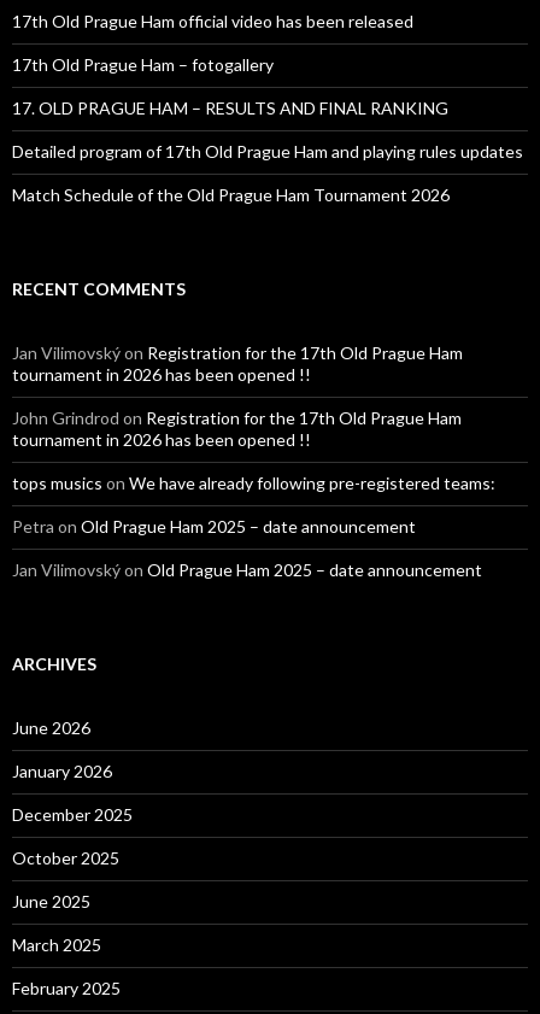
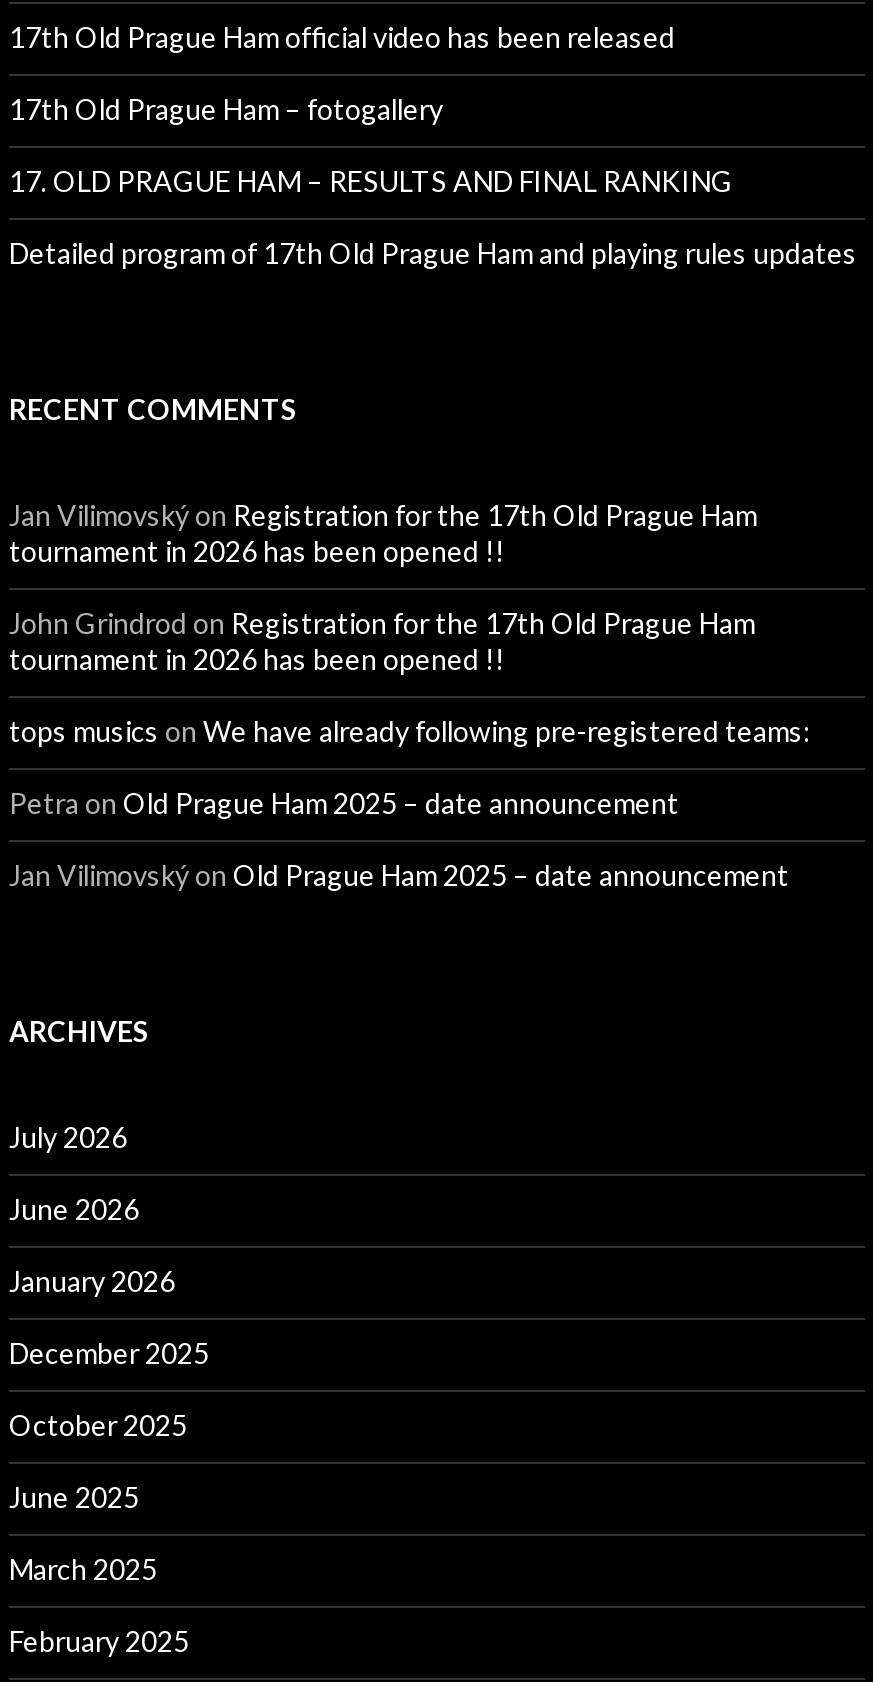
[12,185,450,205] Match Schedule of the Old Prague Ham Tournament 2026 -> none
moved [12,279,495,674] -> [9,391,811,1047]: RECENT COMMENTS | Jan Vilimovský on Registration for the 17th Old Prague Ham | tournament in 2026 has been opened !! | ... | Jan Vilimovský on Old Prague Ham 2025 – date announcement | ARCHIVES
none -> [9,1119,127,1153] July 2026

